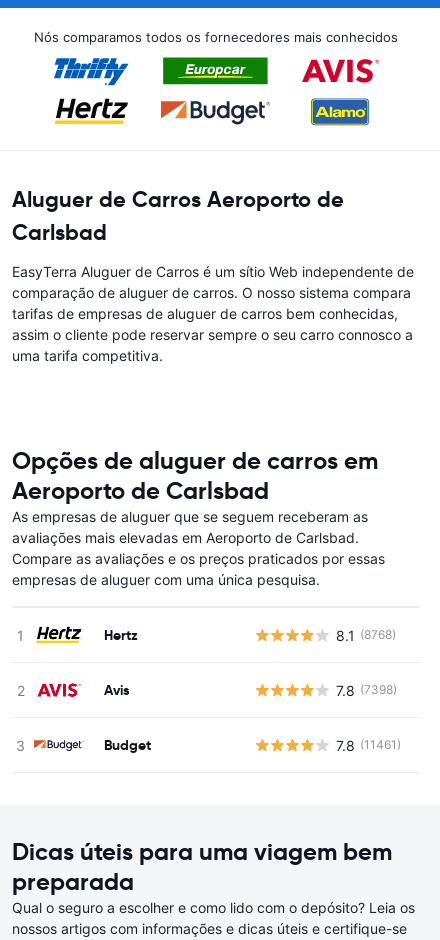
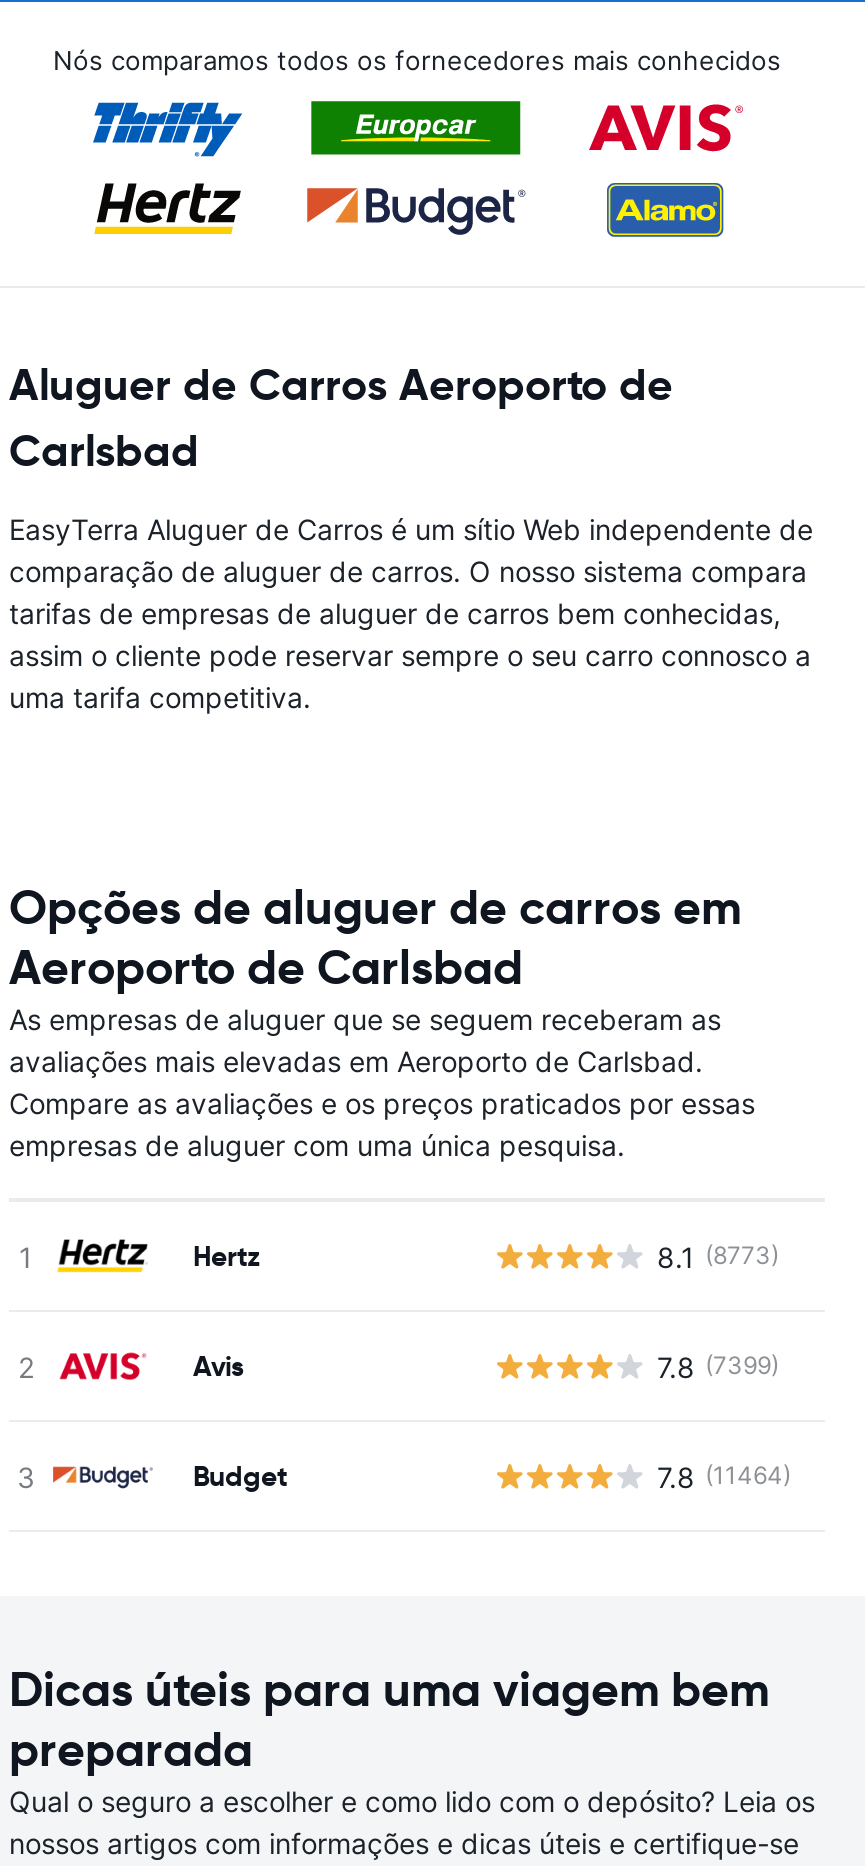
[336,626,396,643] 8.1 (8768) -> [657,1239,779,1273] 8.1 (8773)
[336,681,397,698] 7.8 (7398) -> [657,1349,779,1383] 7.8 (7399)
[336,736,401,753] 7.8 (11461) -> [657,1459,791,1493] 7.8 (11464)

